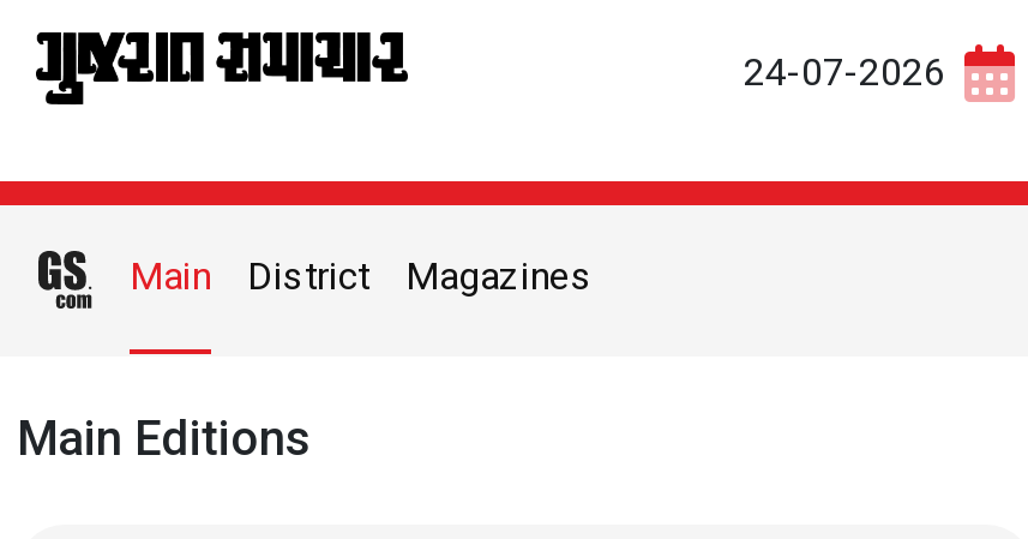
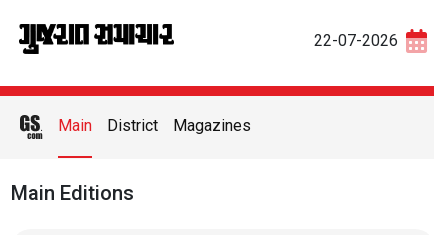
[744,50,945,95] 24-07-2026 -> [314,31,398,50] 22-07-2026

